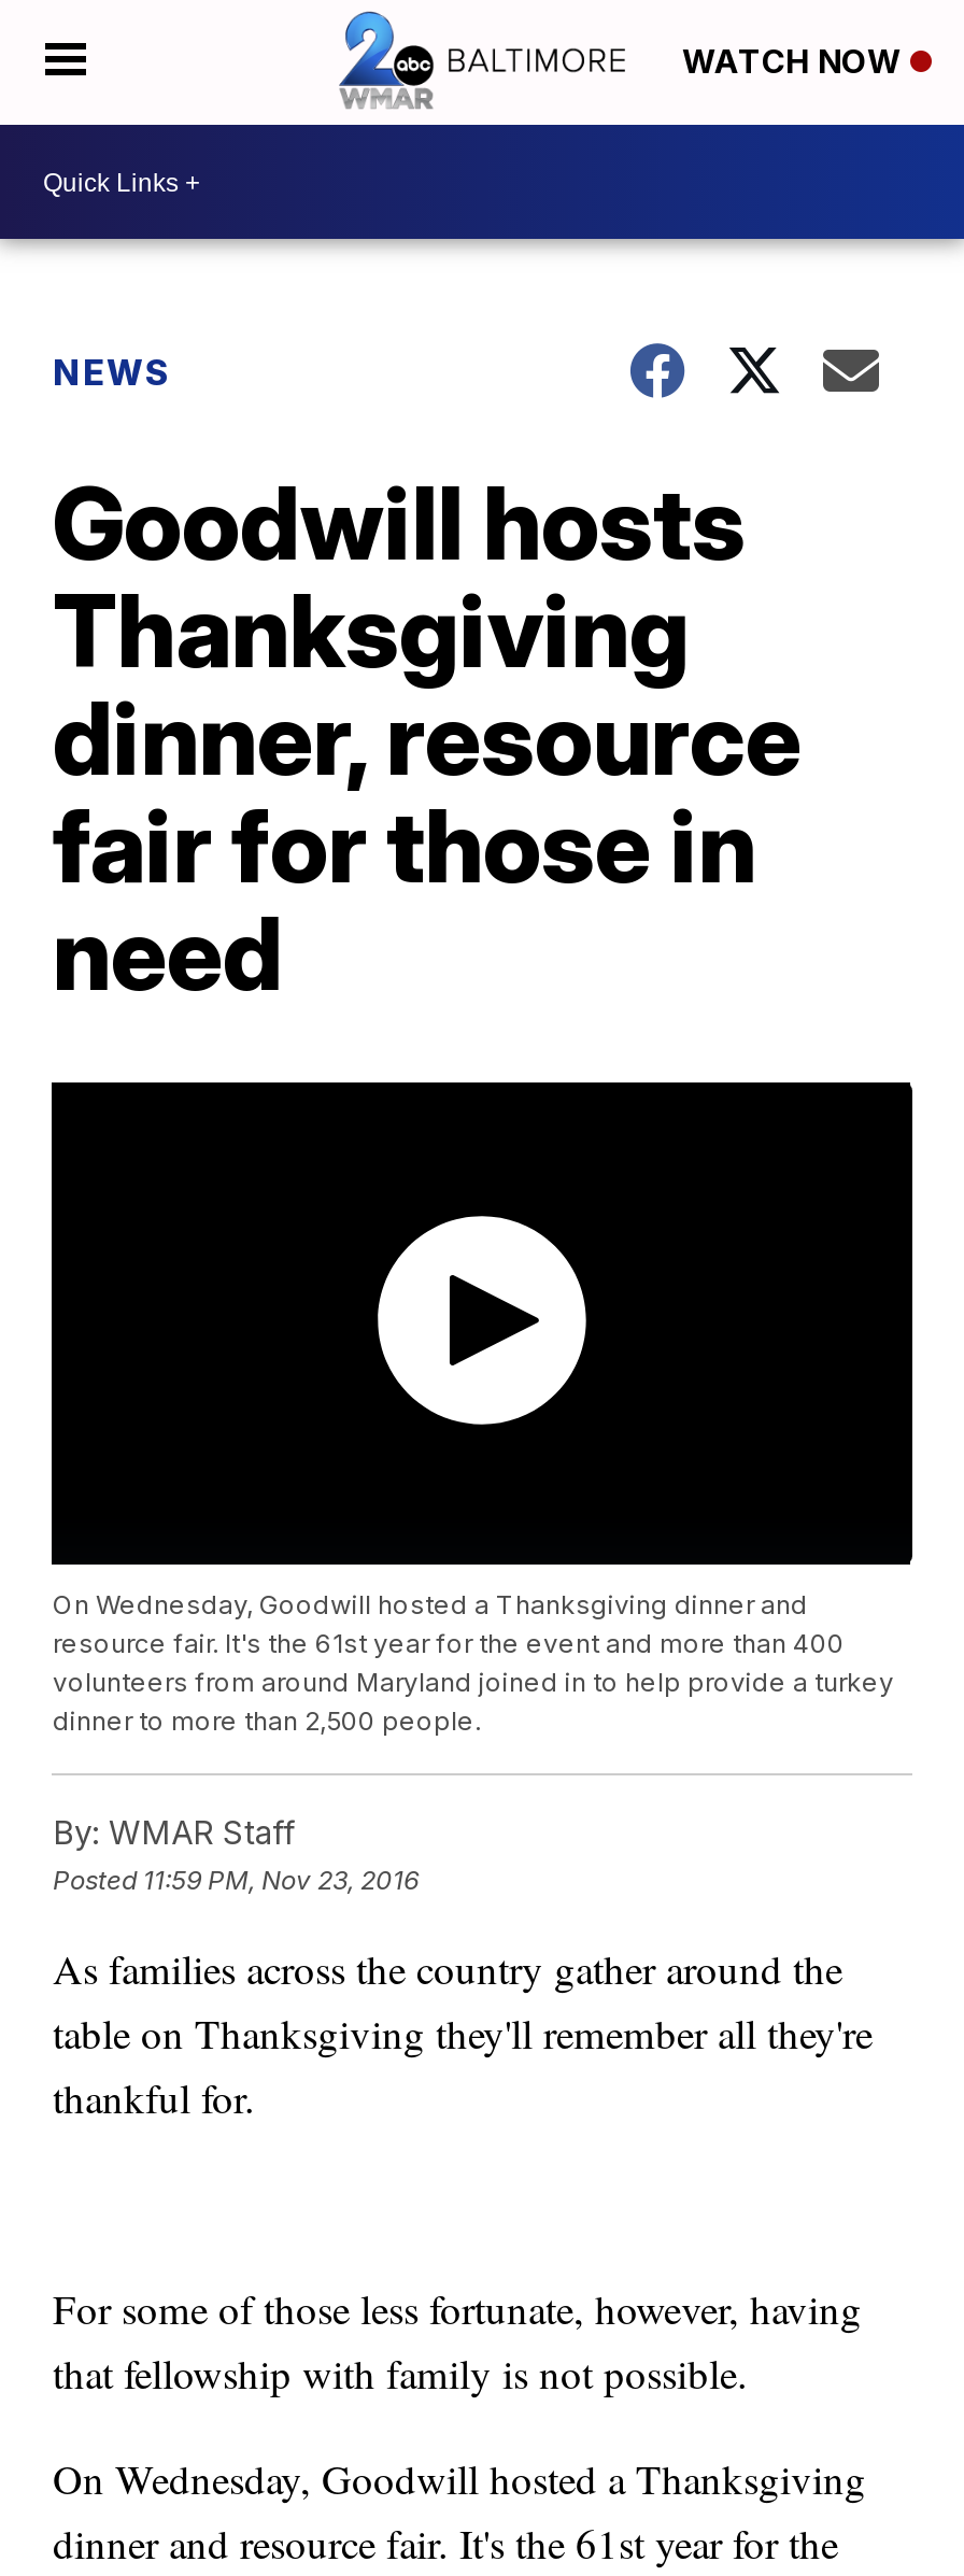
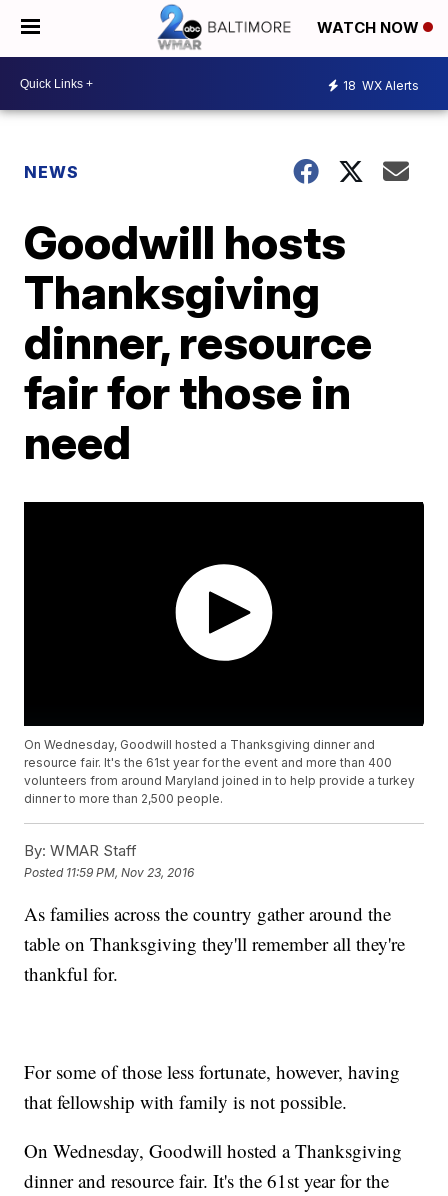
none -> [343,77,419,92] 18 WX Alerts

